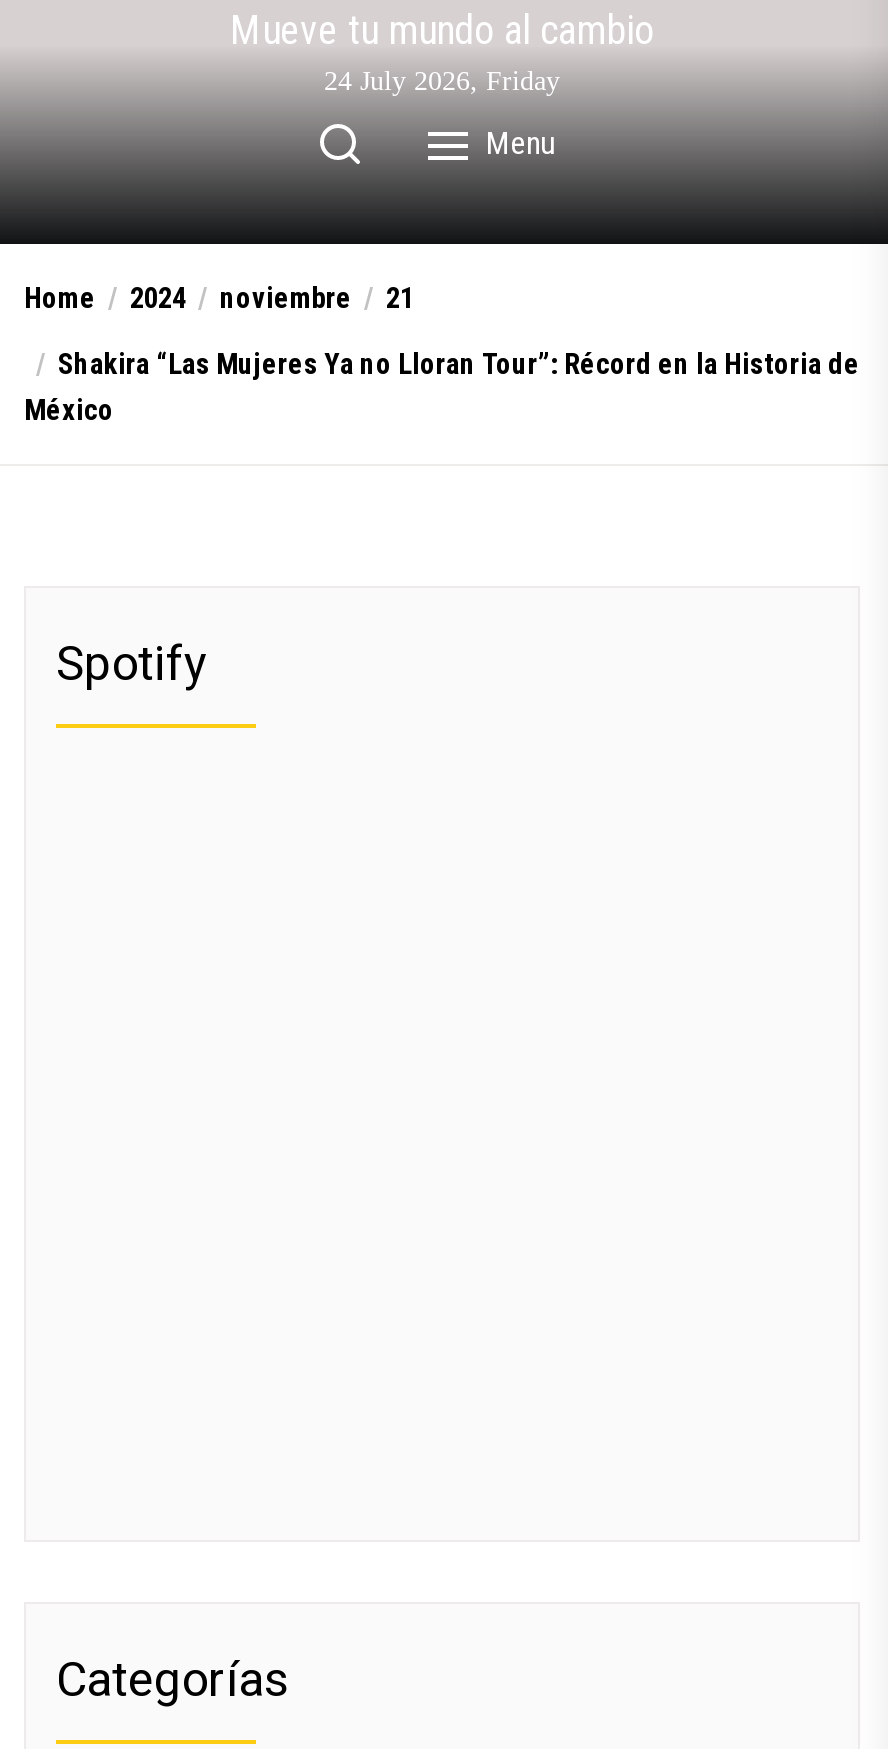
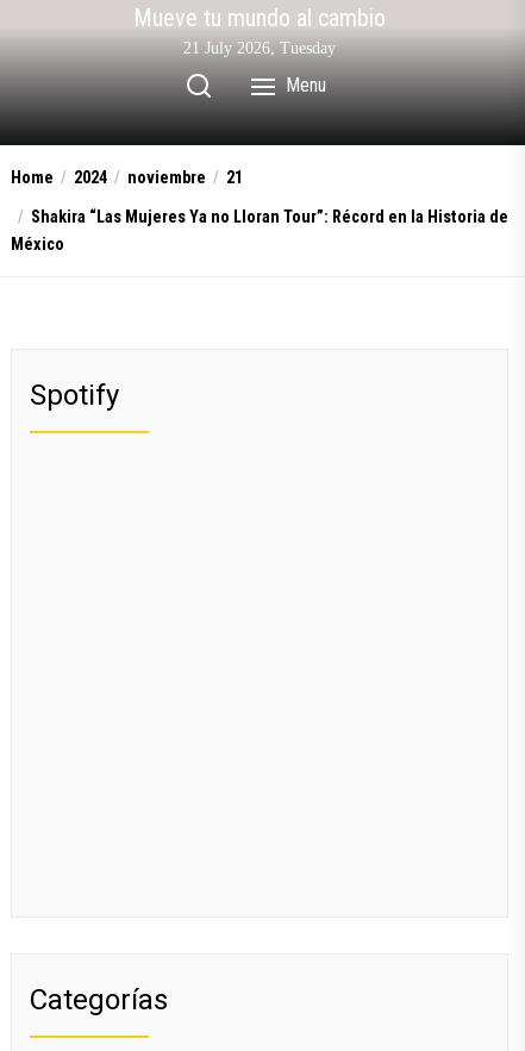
[324,66,560,96] 24 July 2026, Friday -> [183,39,336,57] 21 July 2026, Tuesday

